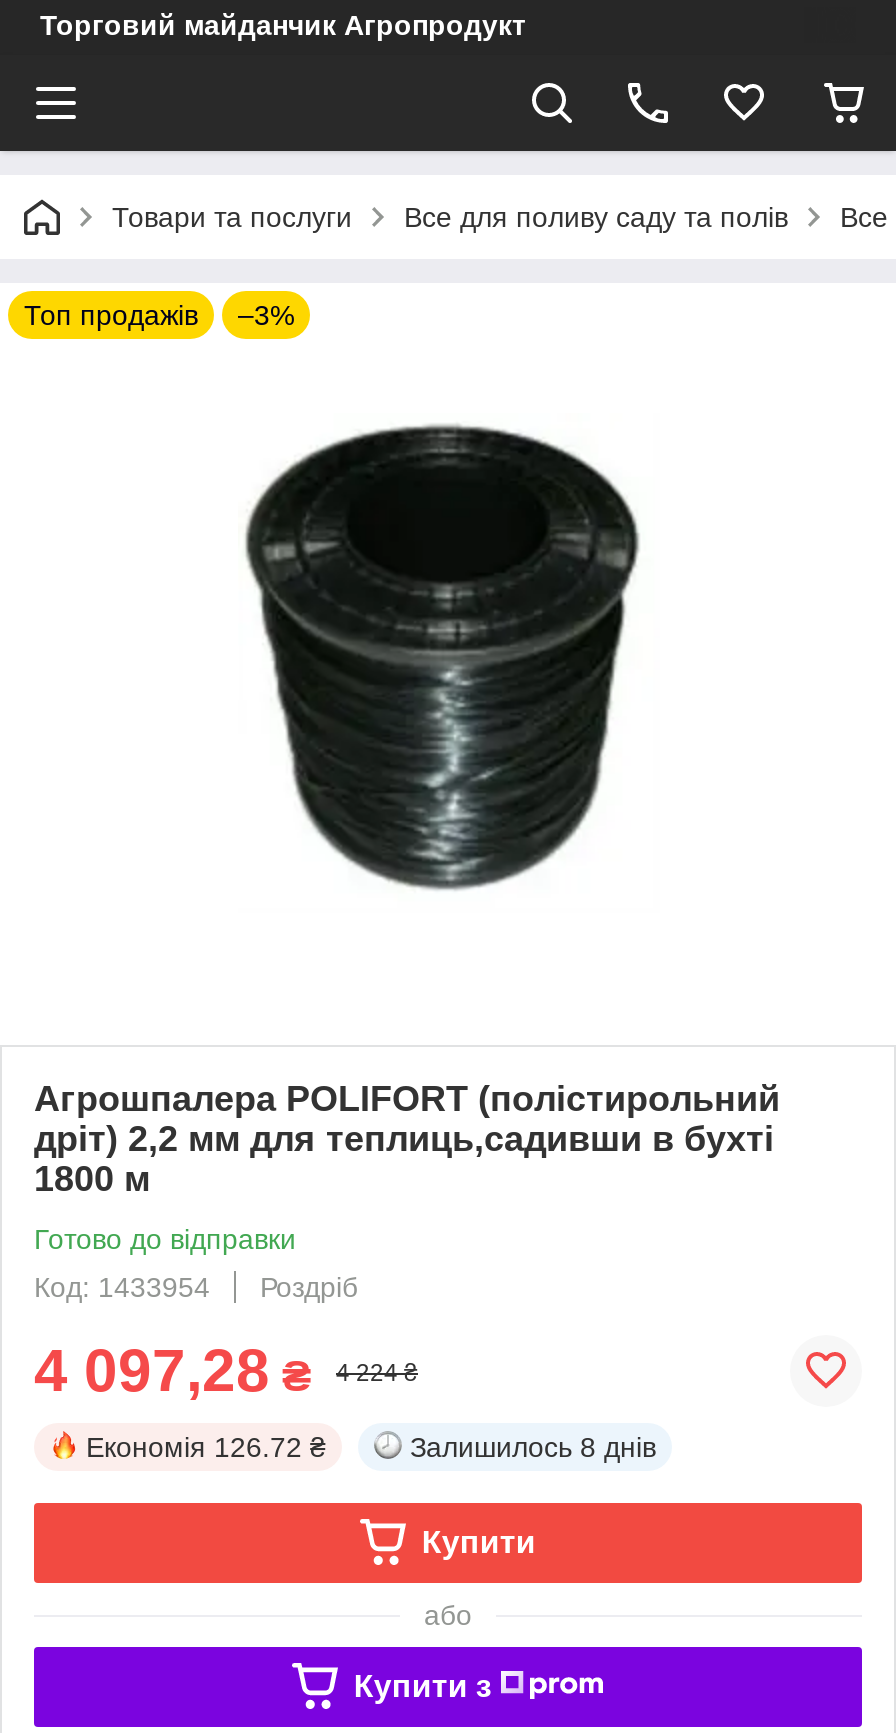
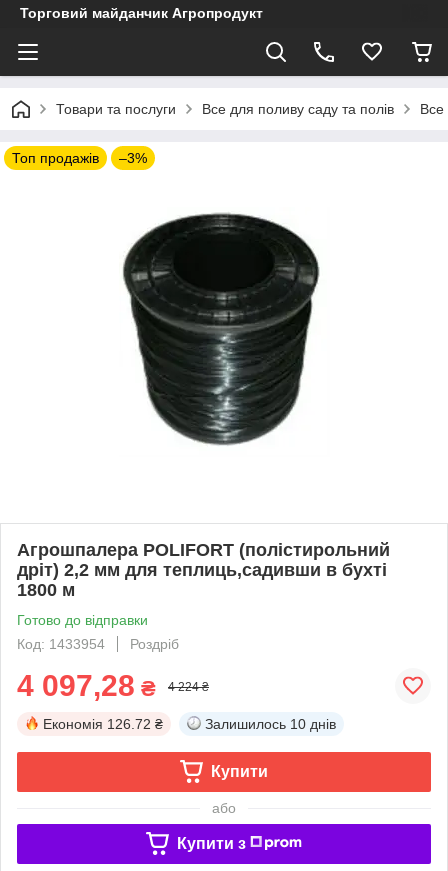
[410,1431,656,1463] Залишилось 8 днів -> [205,716,336,732] Залишилось 10 днів

